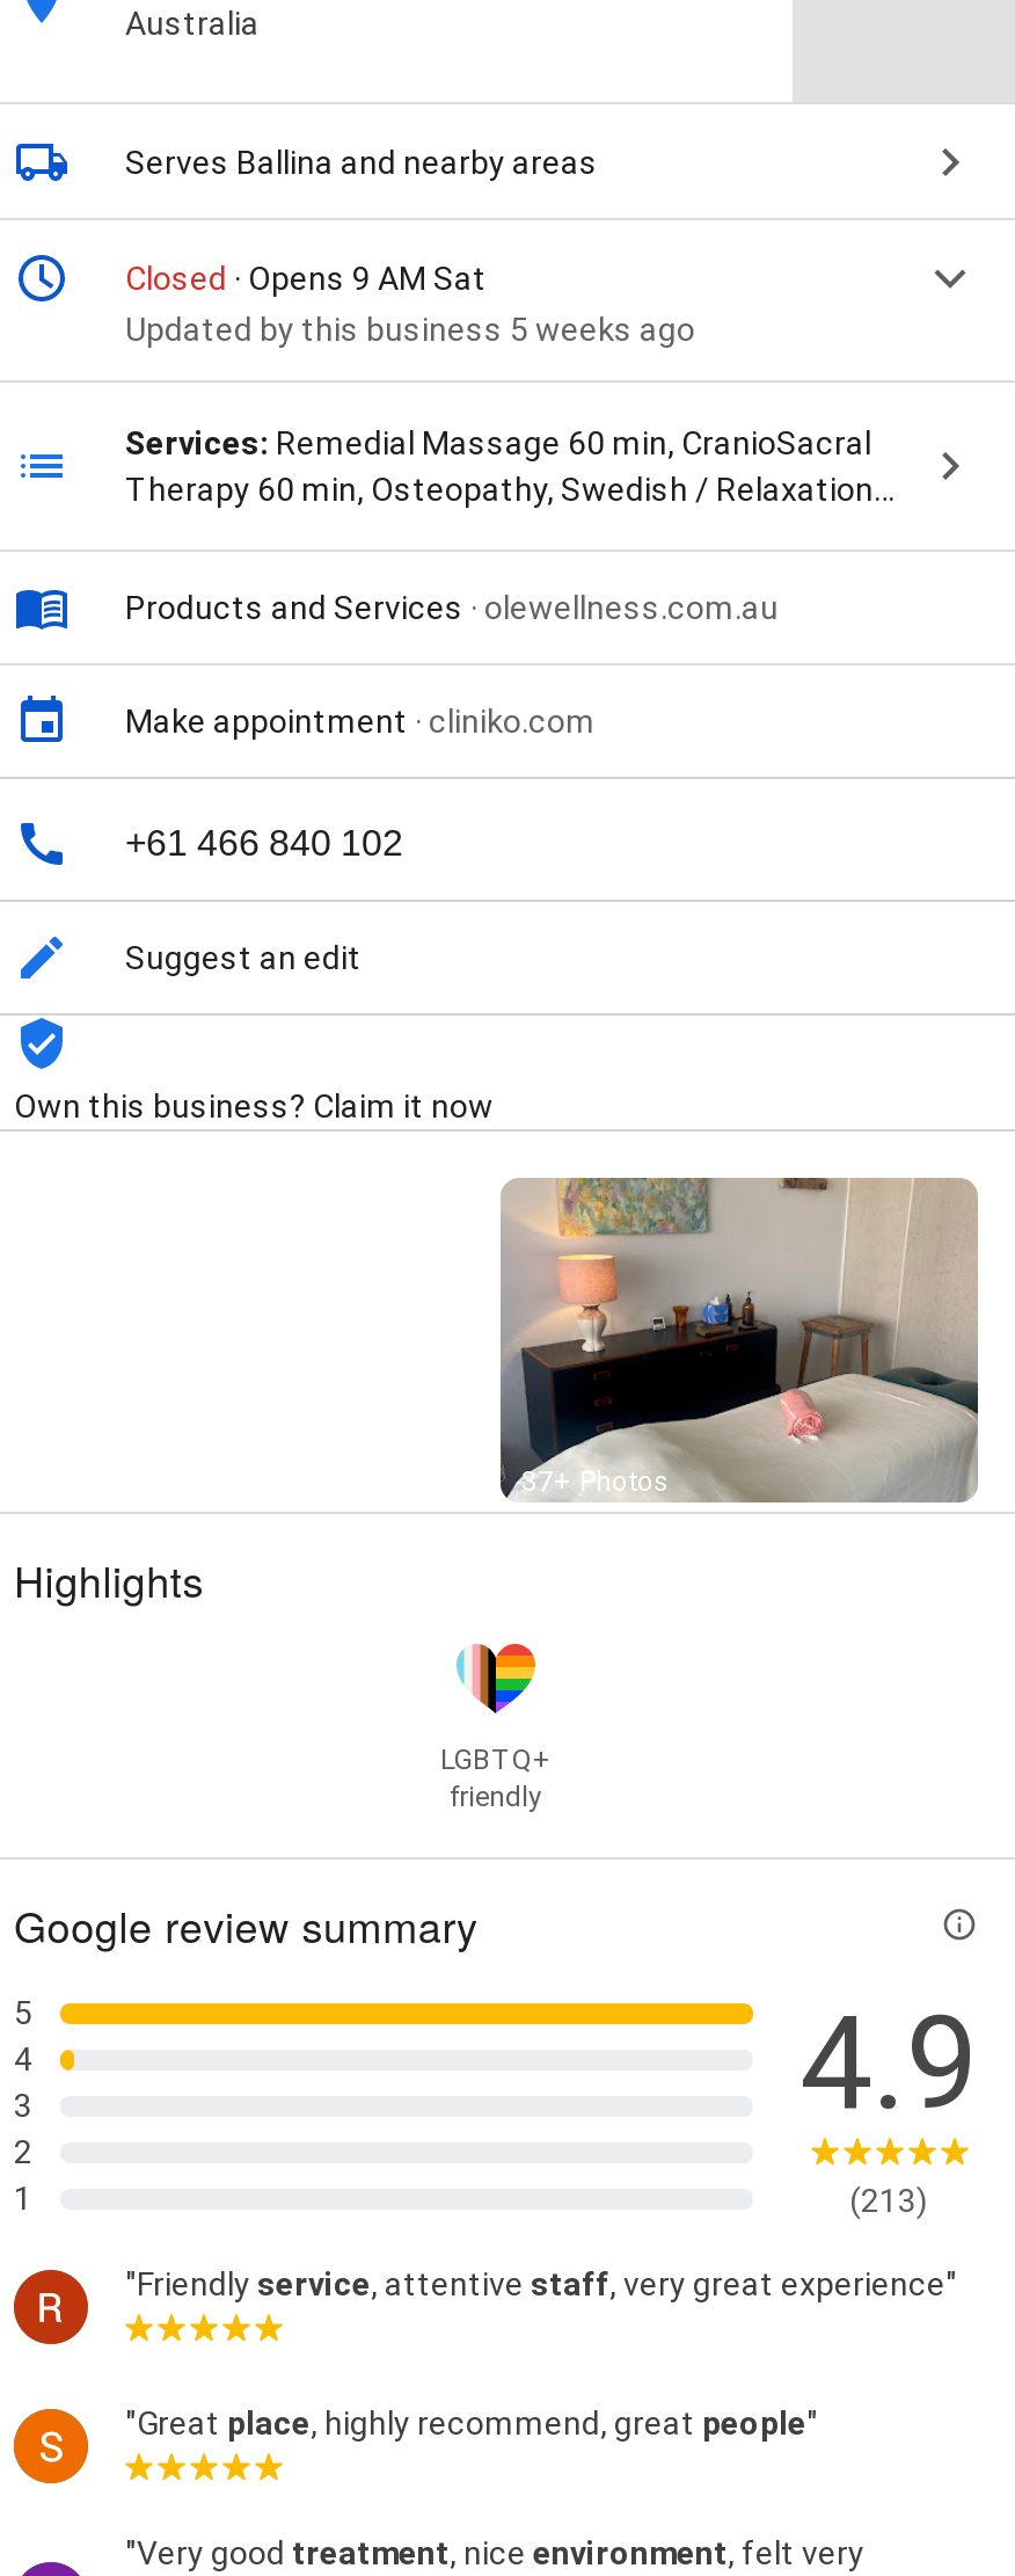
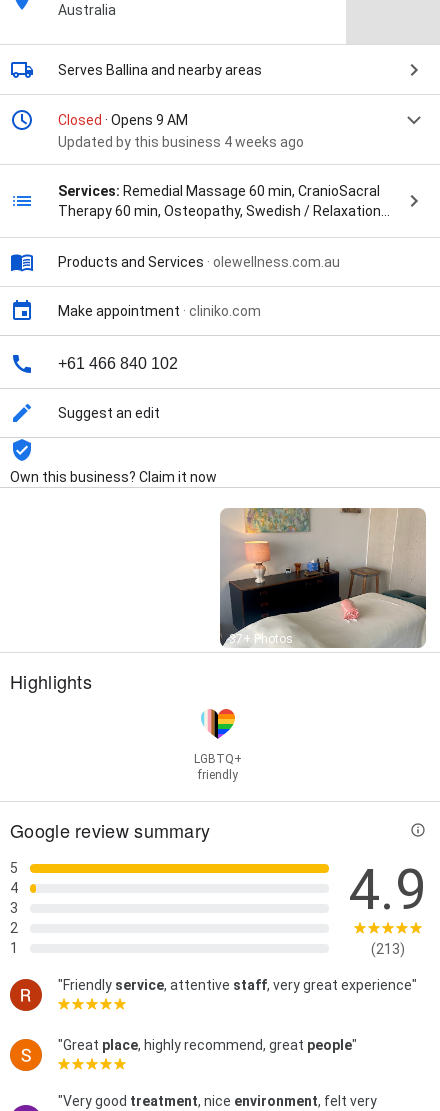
[125,260,695,348] Closed · Opens 9 AM Sat | Updated by this business 5 weeks ago -> [58,112,304,150] Closed · Opens 9 AM | Updated by this business 4 weeks ago

